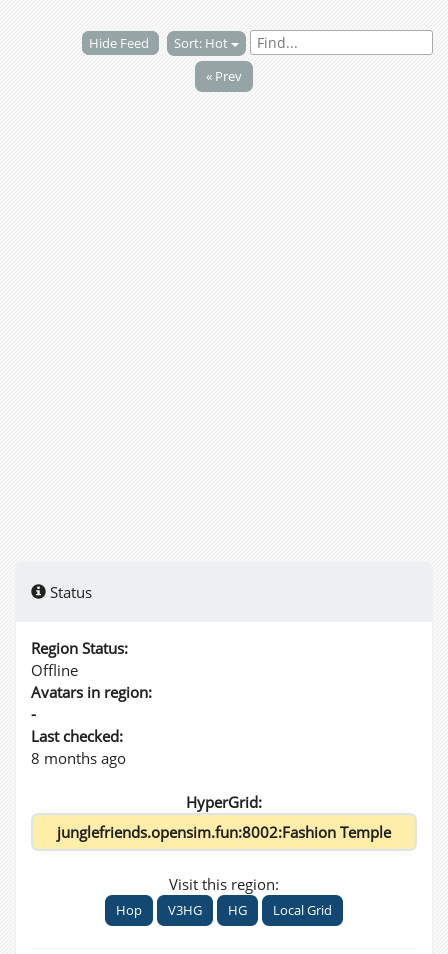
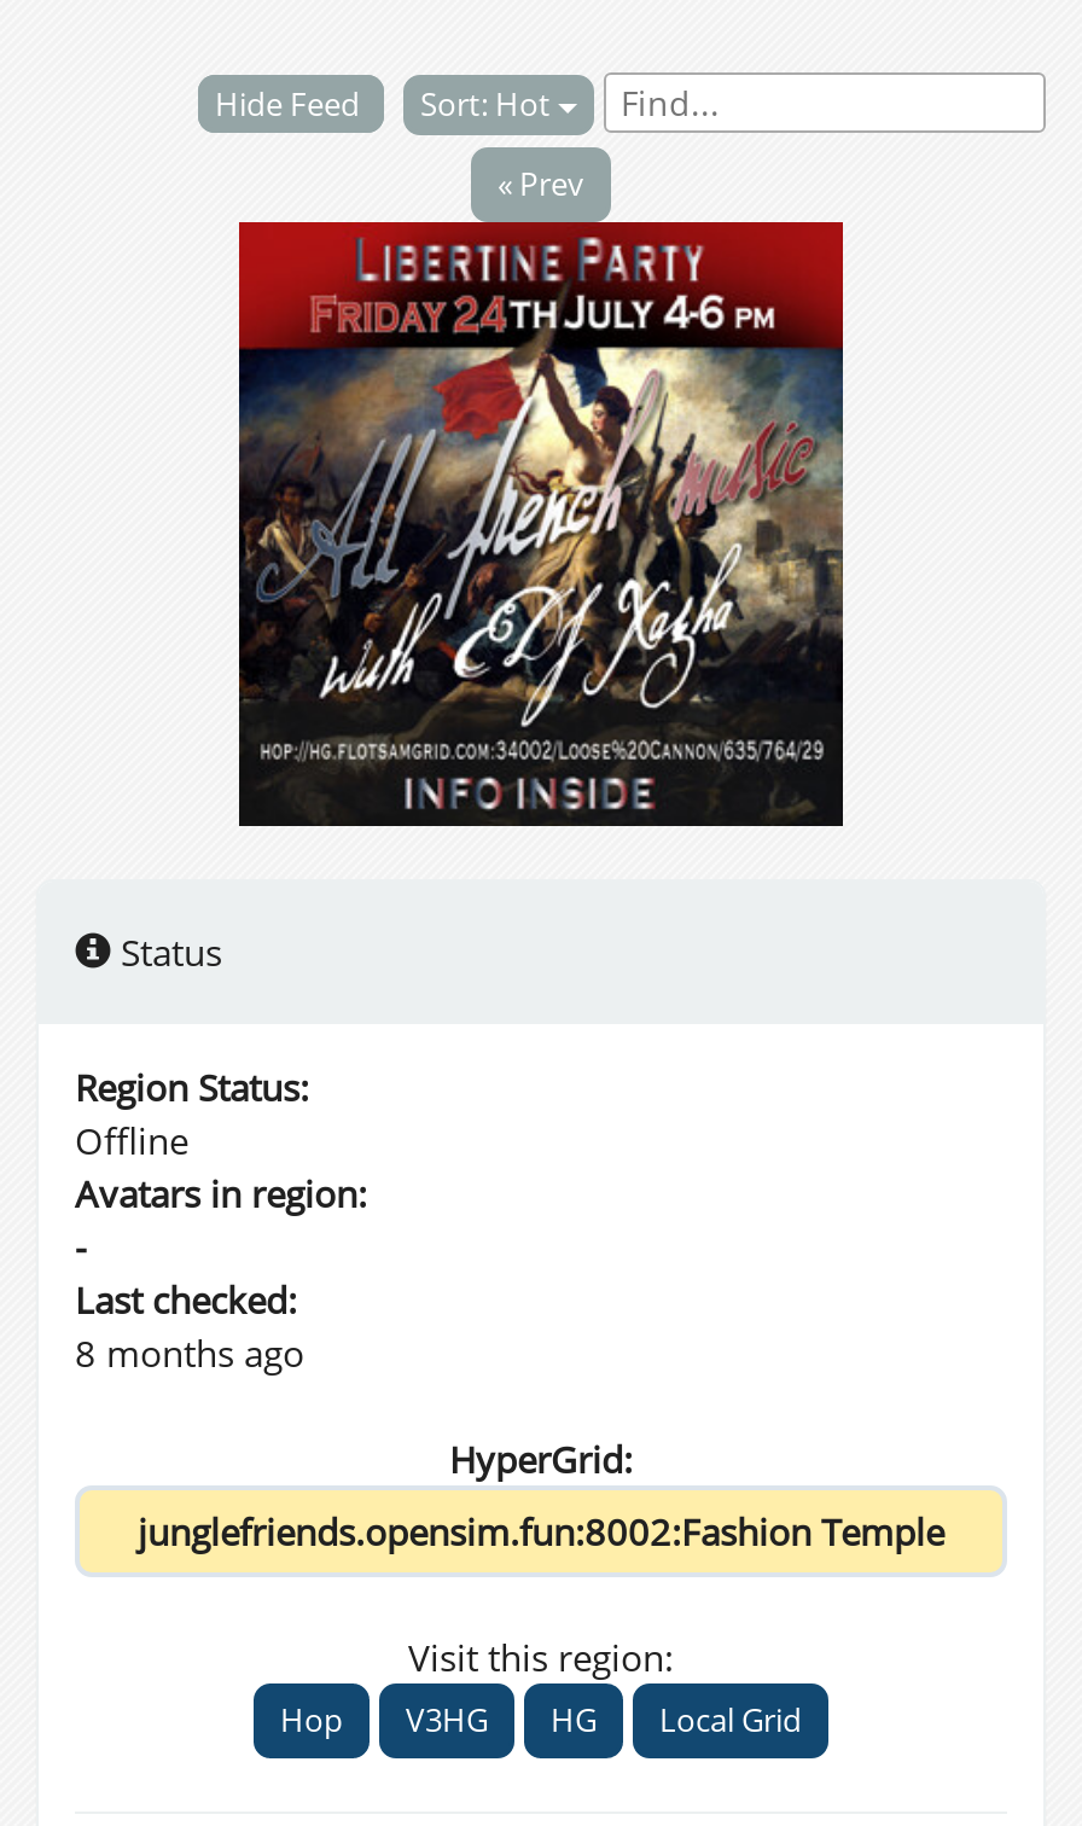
none -> [237,220,845,828] [image]

